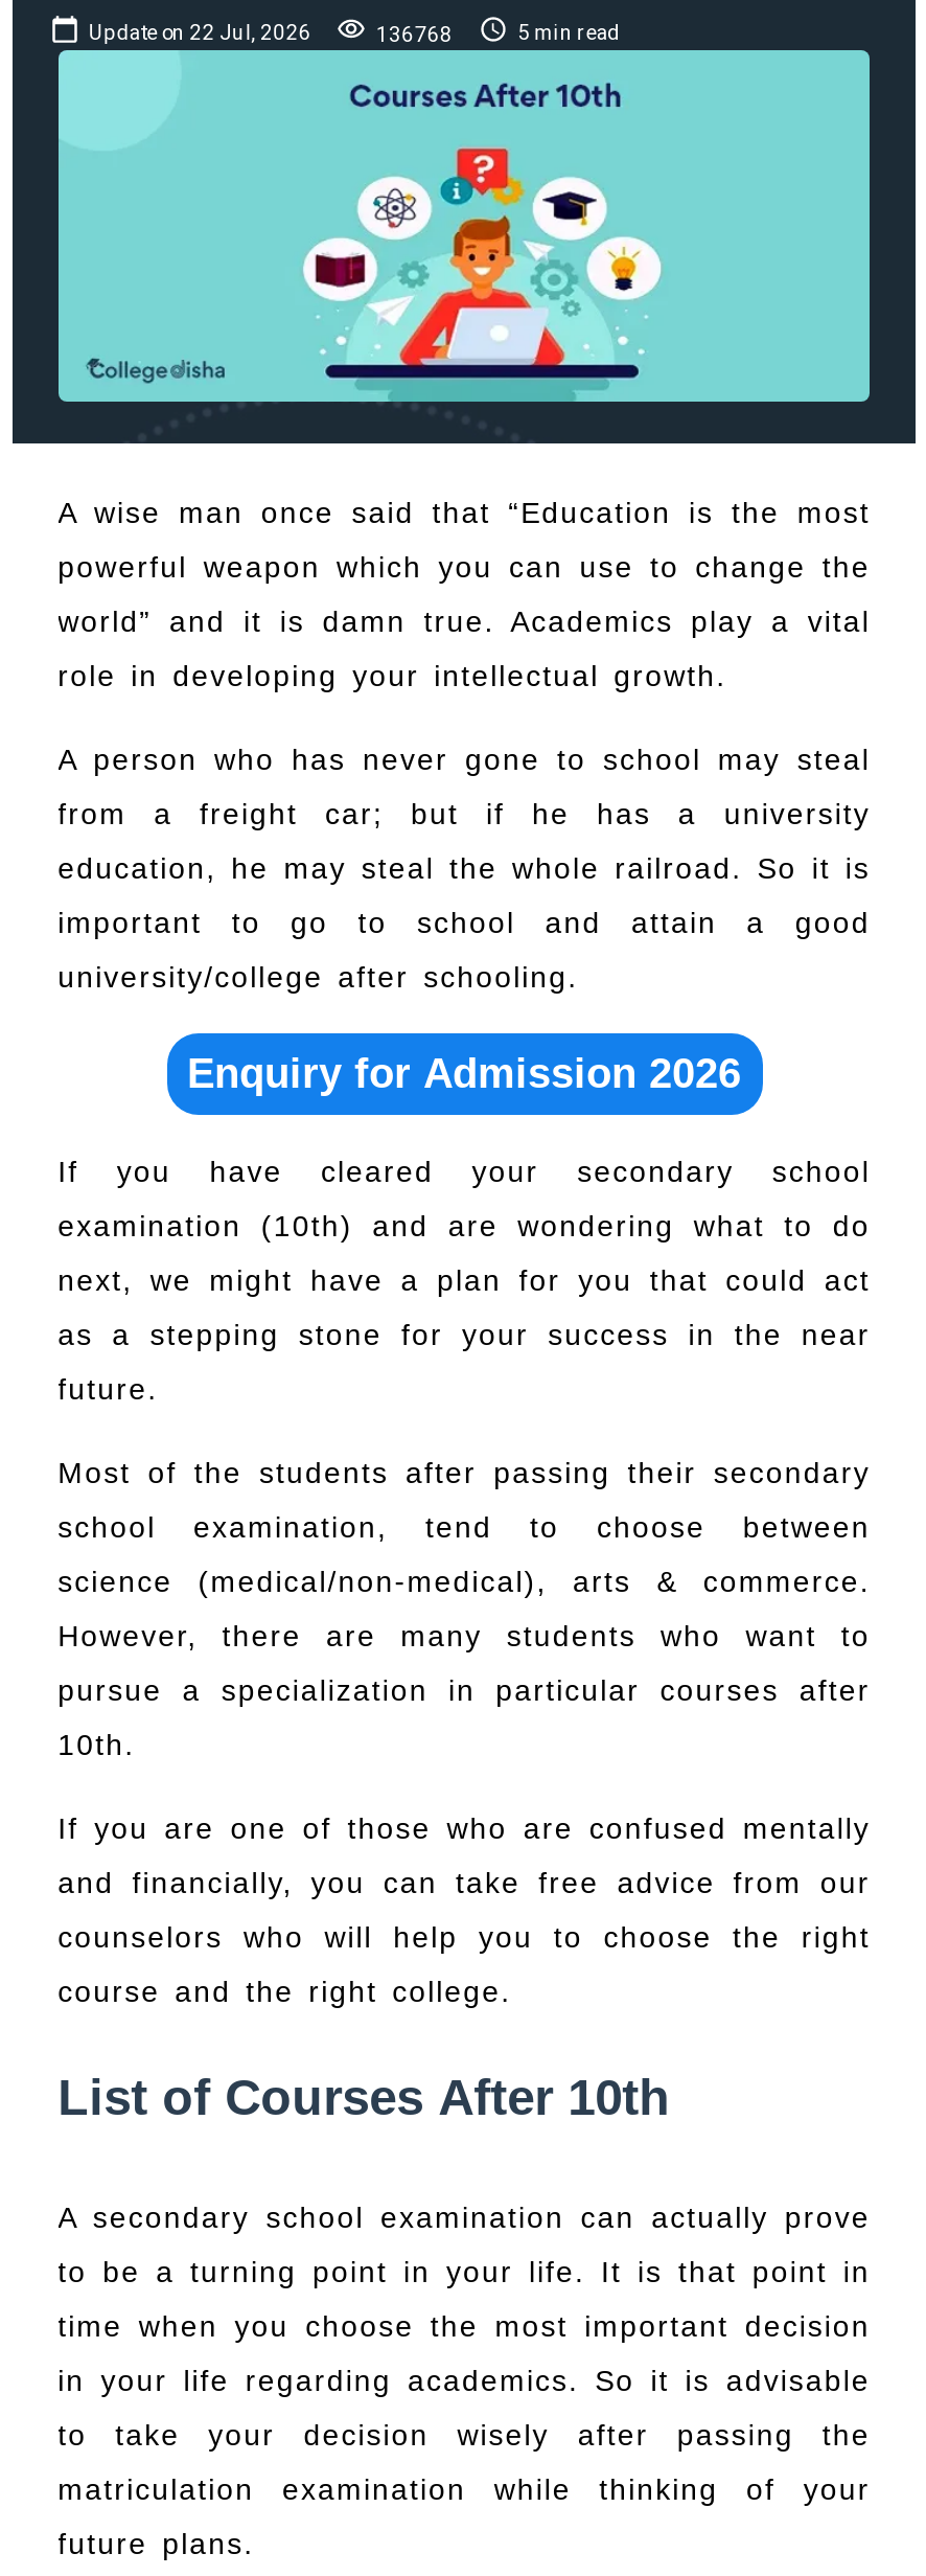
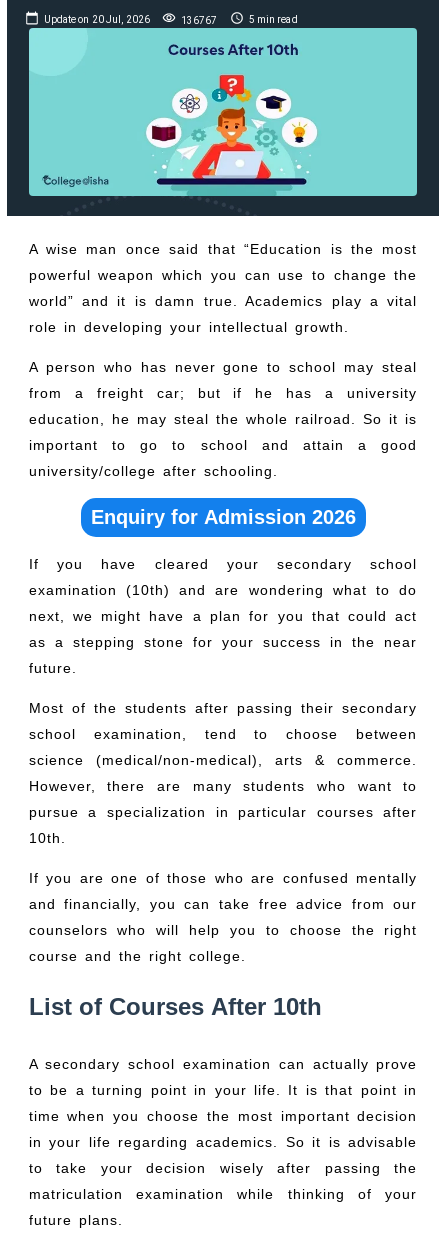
[89,22,311,45] Update on 22 Jul, 2026 -> [44,14,150,25] Update on 20 Jul, 2026
[376,23,453,46] 136768 -> [181,15,217,26] 136767

